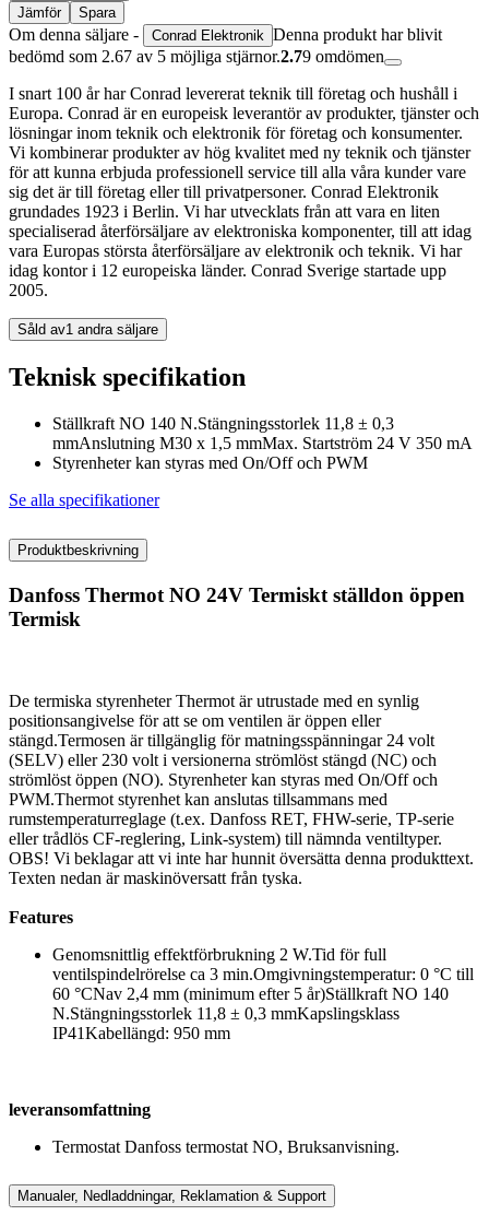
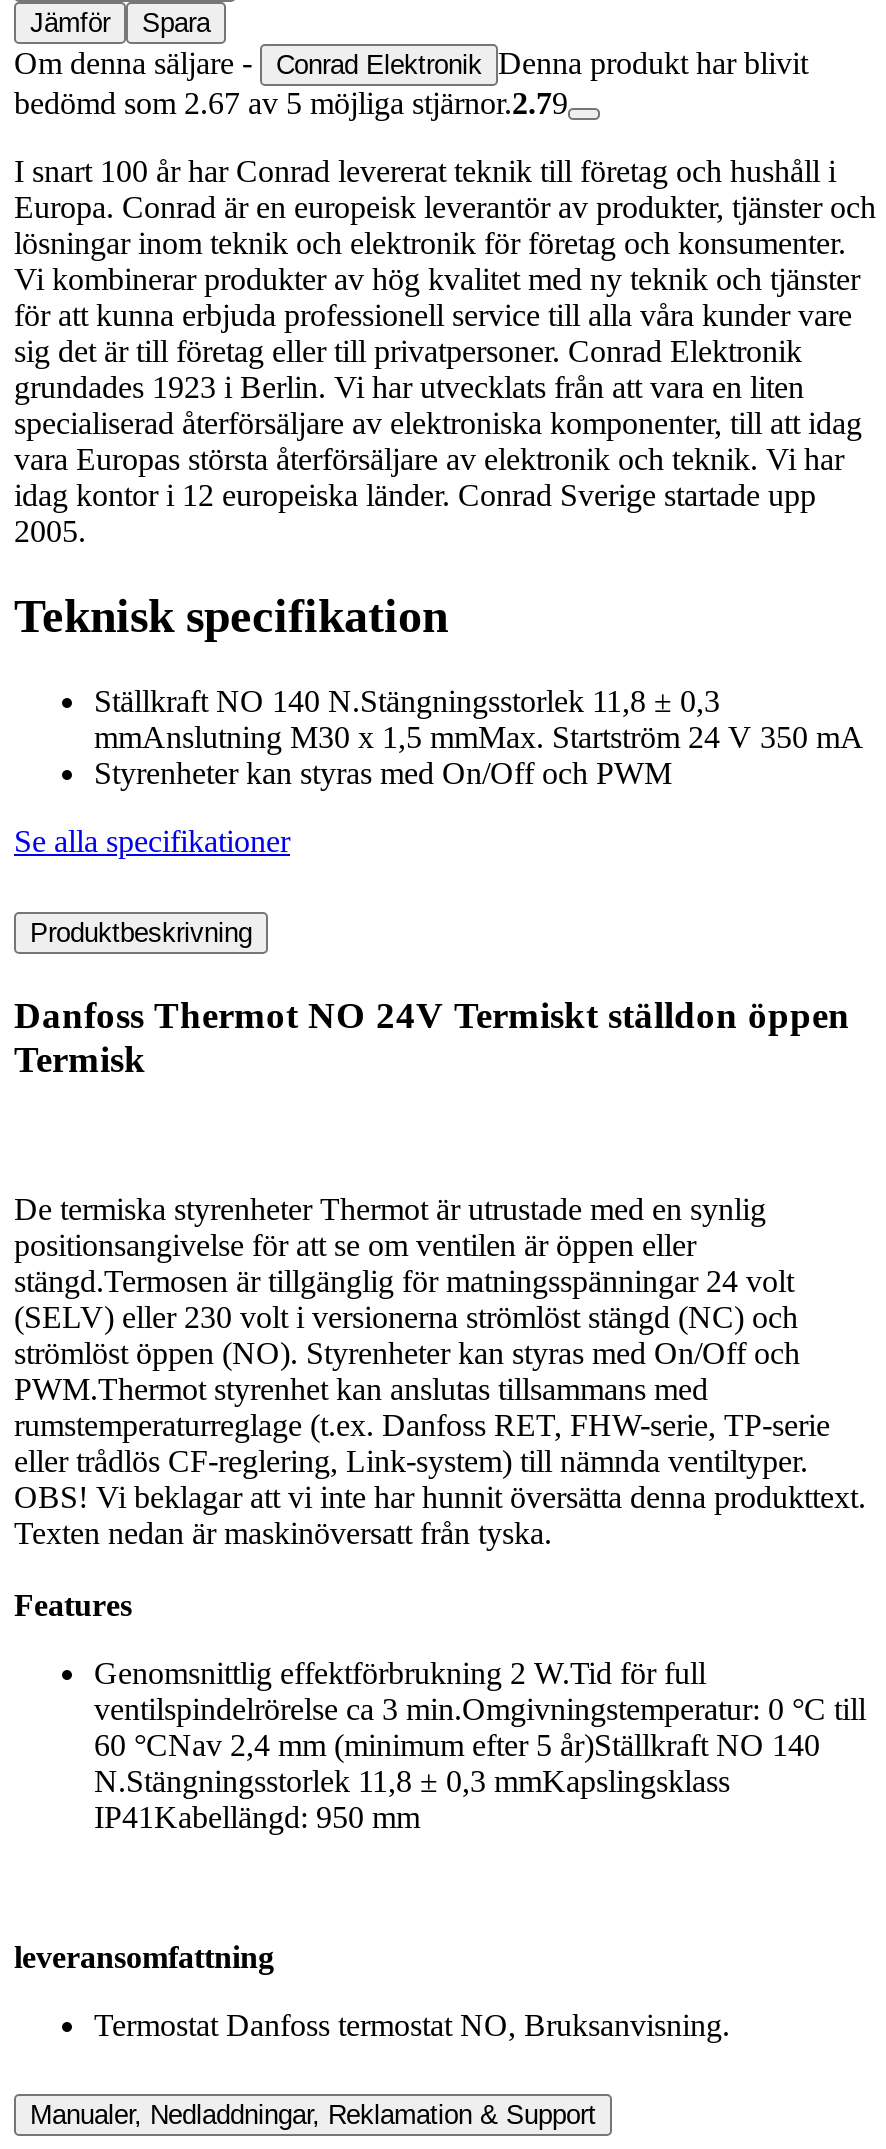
[9,47,384,66] bedömd som 2.67 av 5 möjliga stjärnor.2.79 omdömen -> [14,86,568,120] bedömd som 2.67 av 5 möjliga stjärnor.2.79
[17,321,158,338] Såld av1 andra säljare -> none

